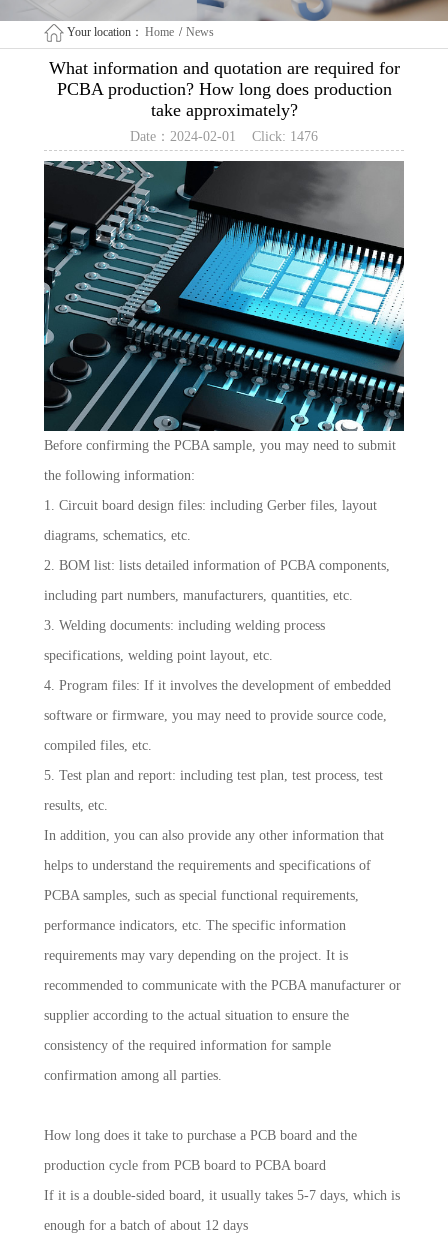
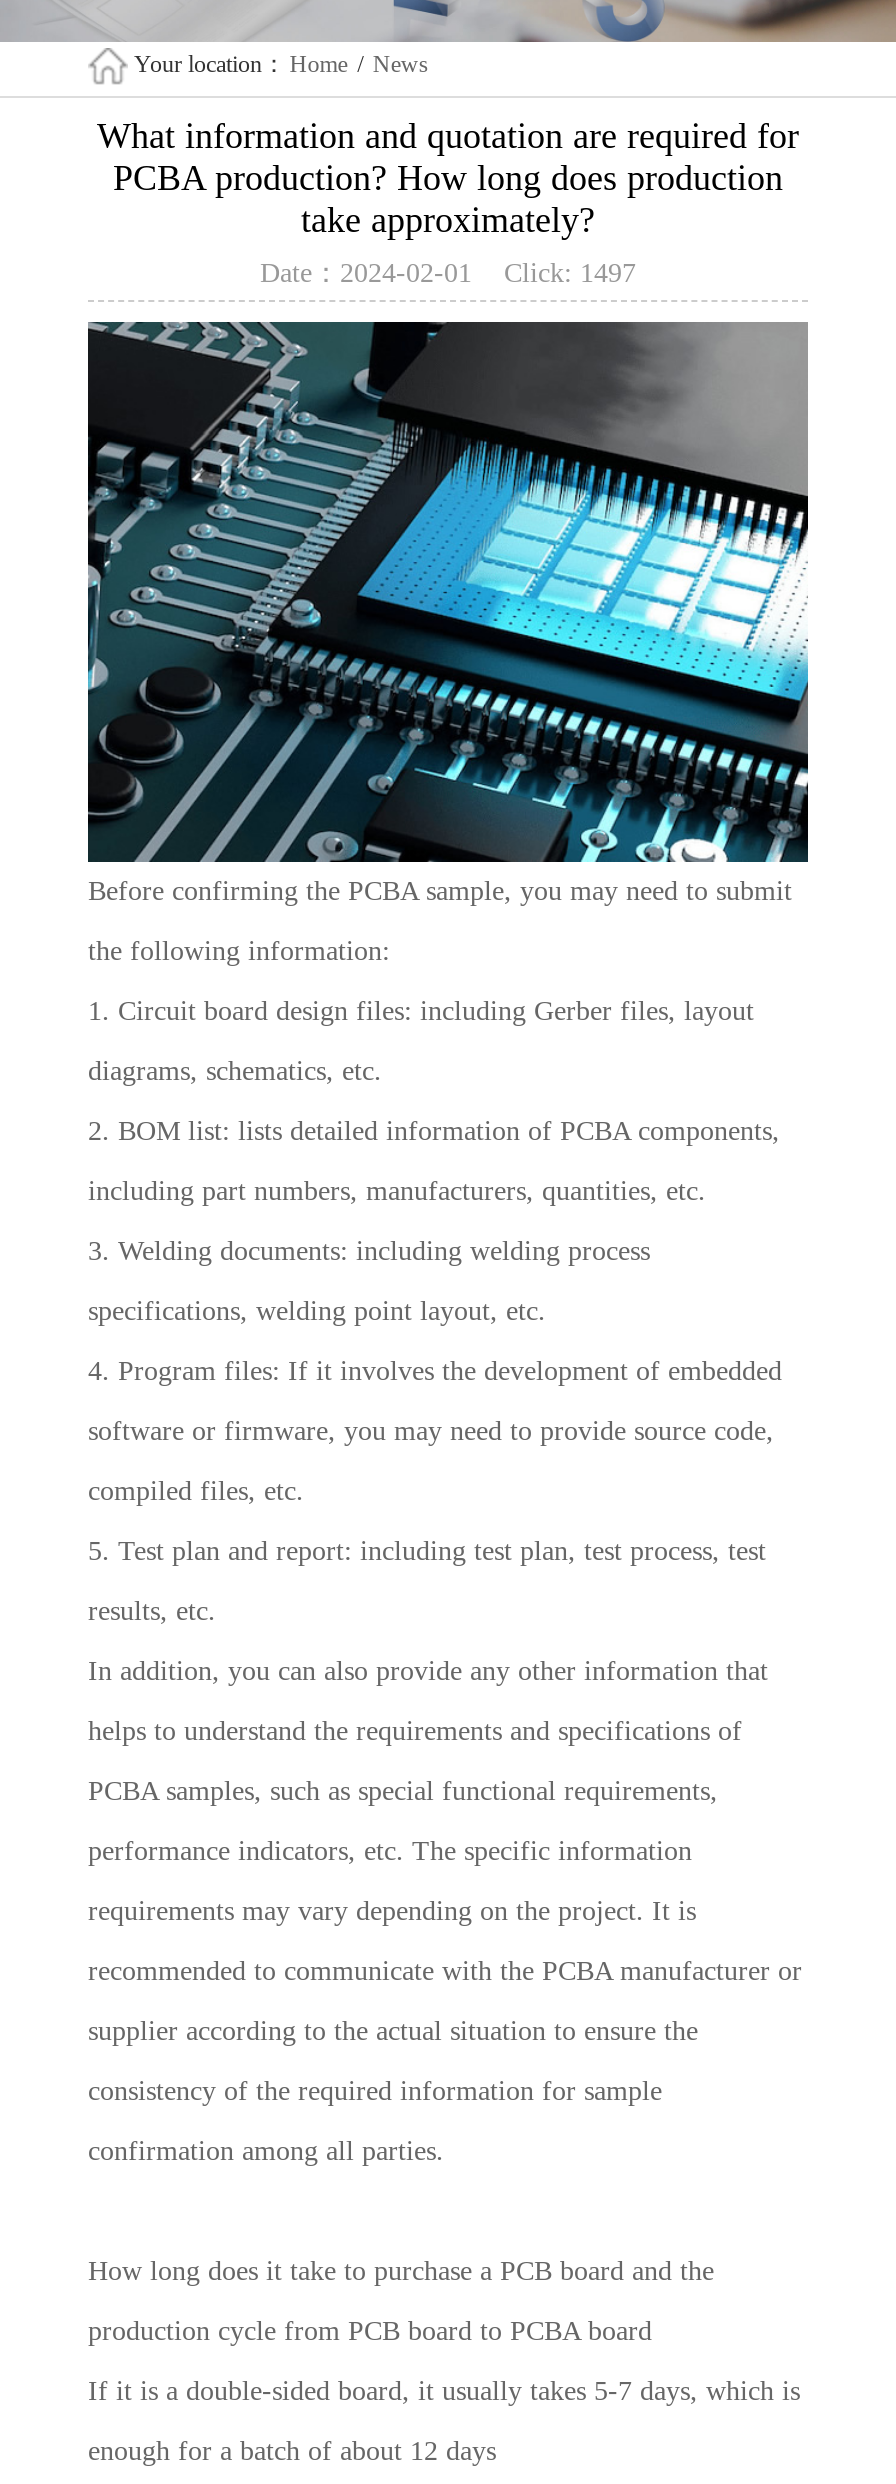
[130,129,318,144] Date：2024-02-01 Click: 1476 -> [260,258,636,288] Date：2024-02-01 Click: 1497

